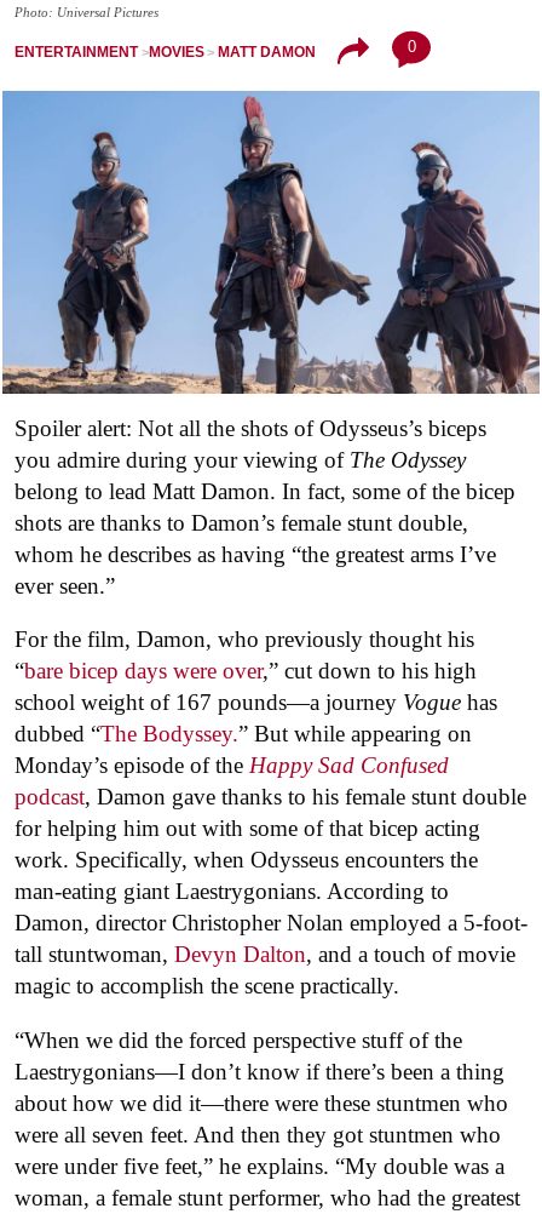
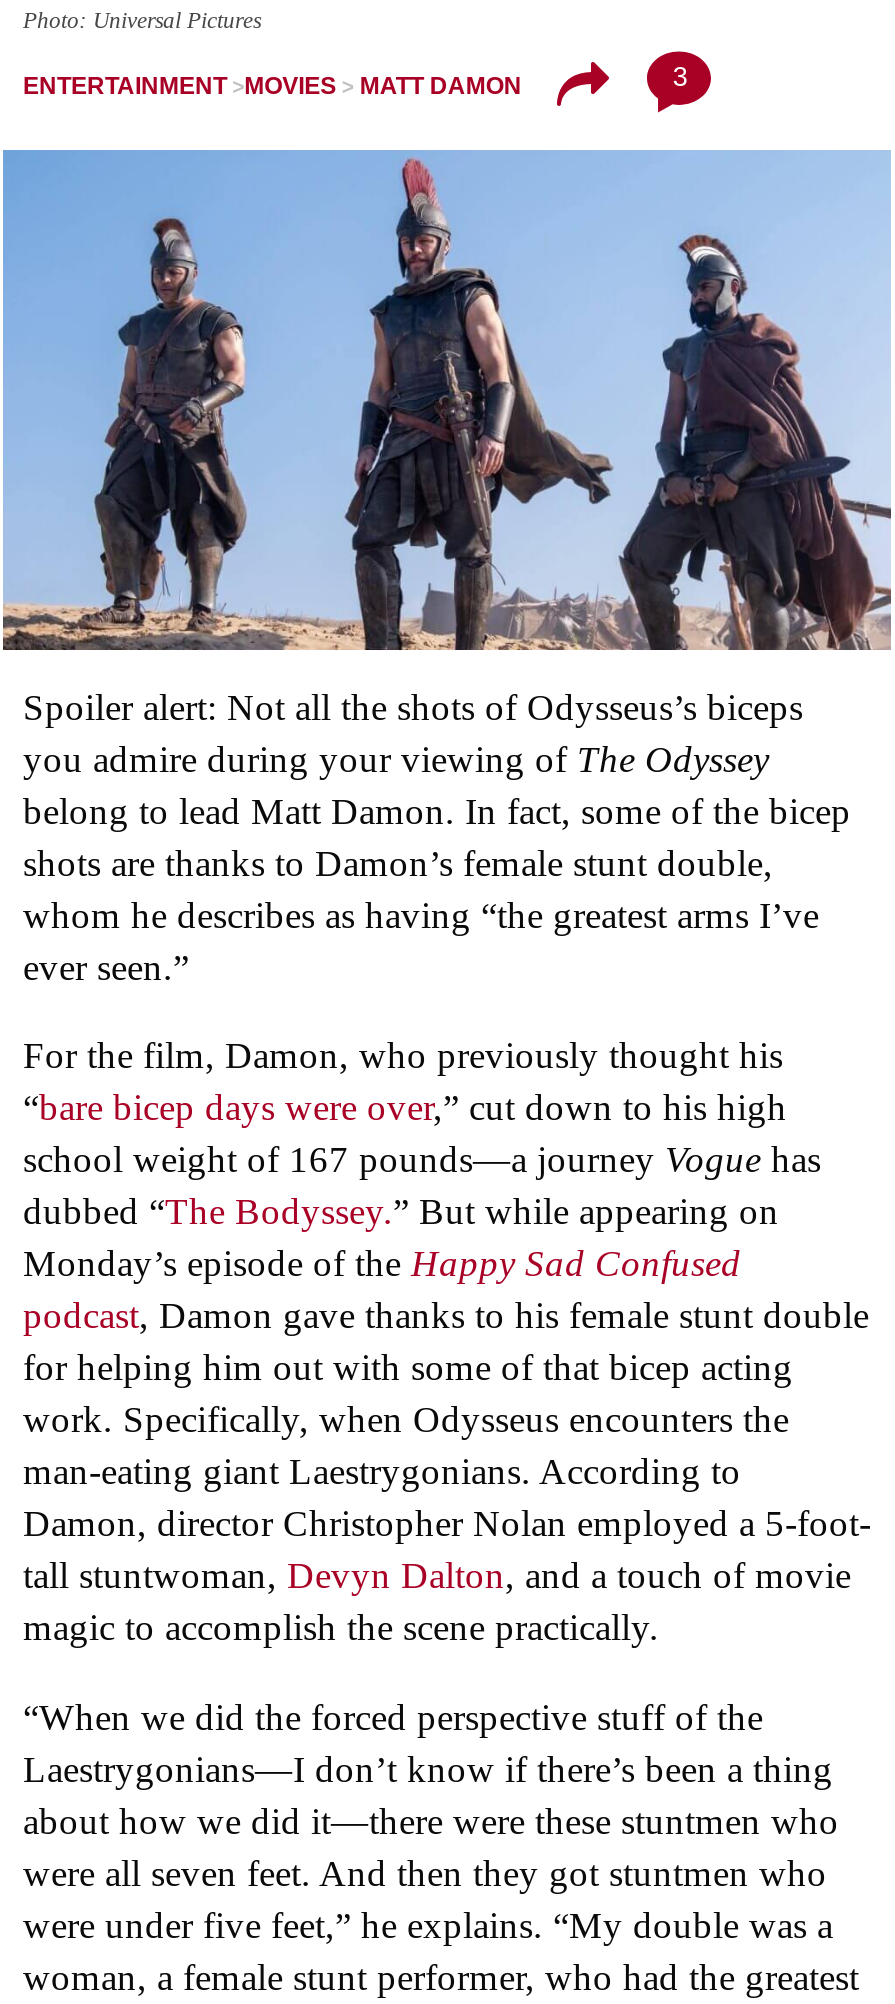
[407,38,416,56] 0 -> [673,62,687,92] 3

